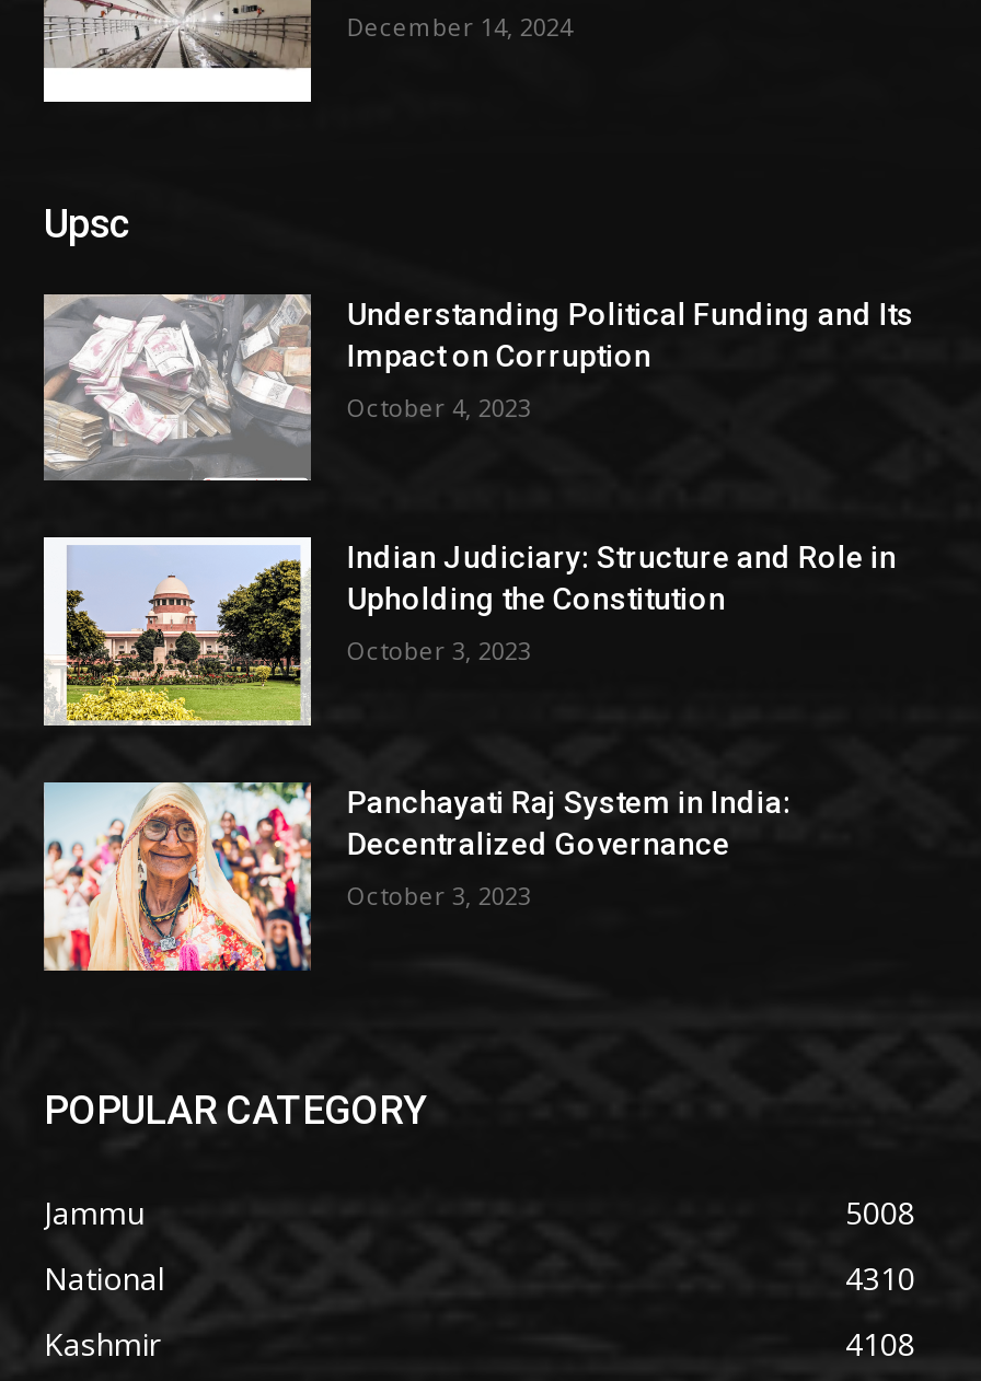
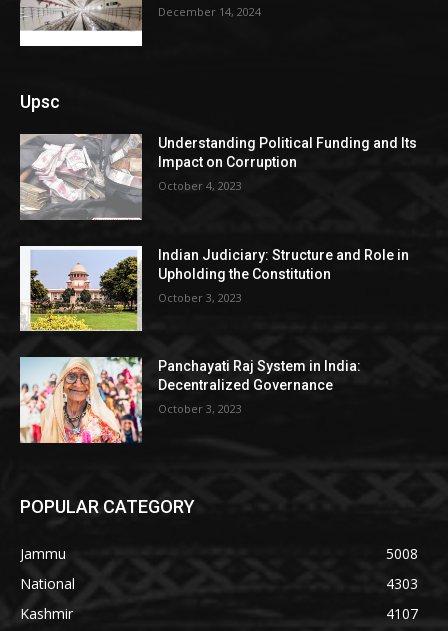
[845,1256,915,1297] 4310 -> [386,574,418,593] 4303
[845,1321,915,1363] 4108 -> [386,604,418,623] 4107

